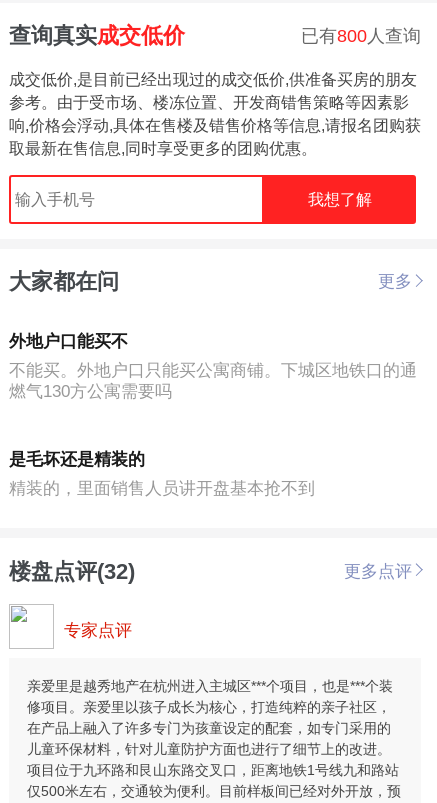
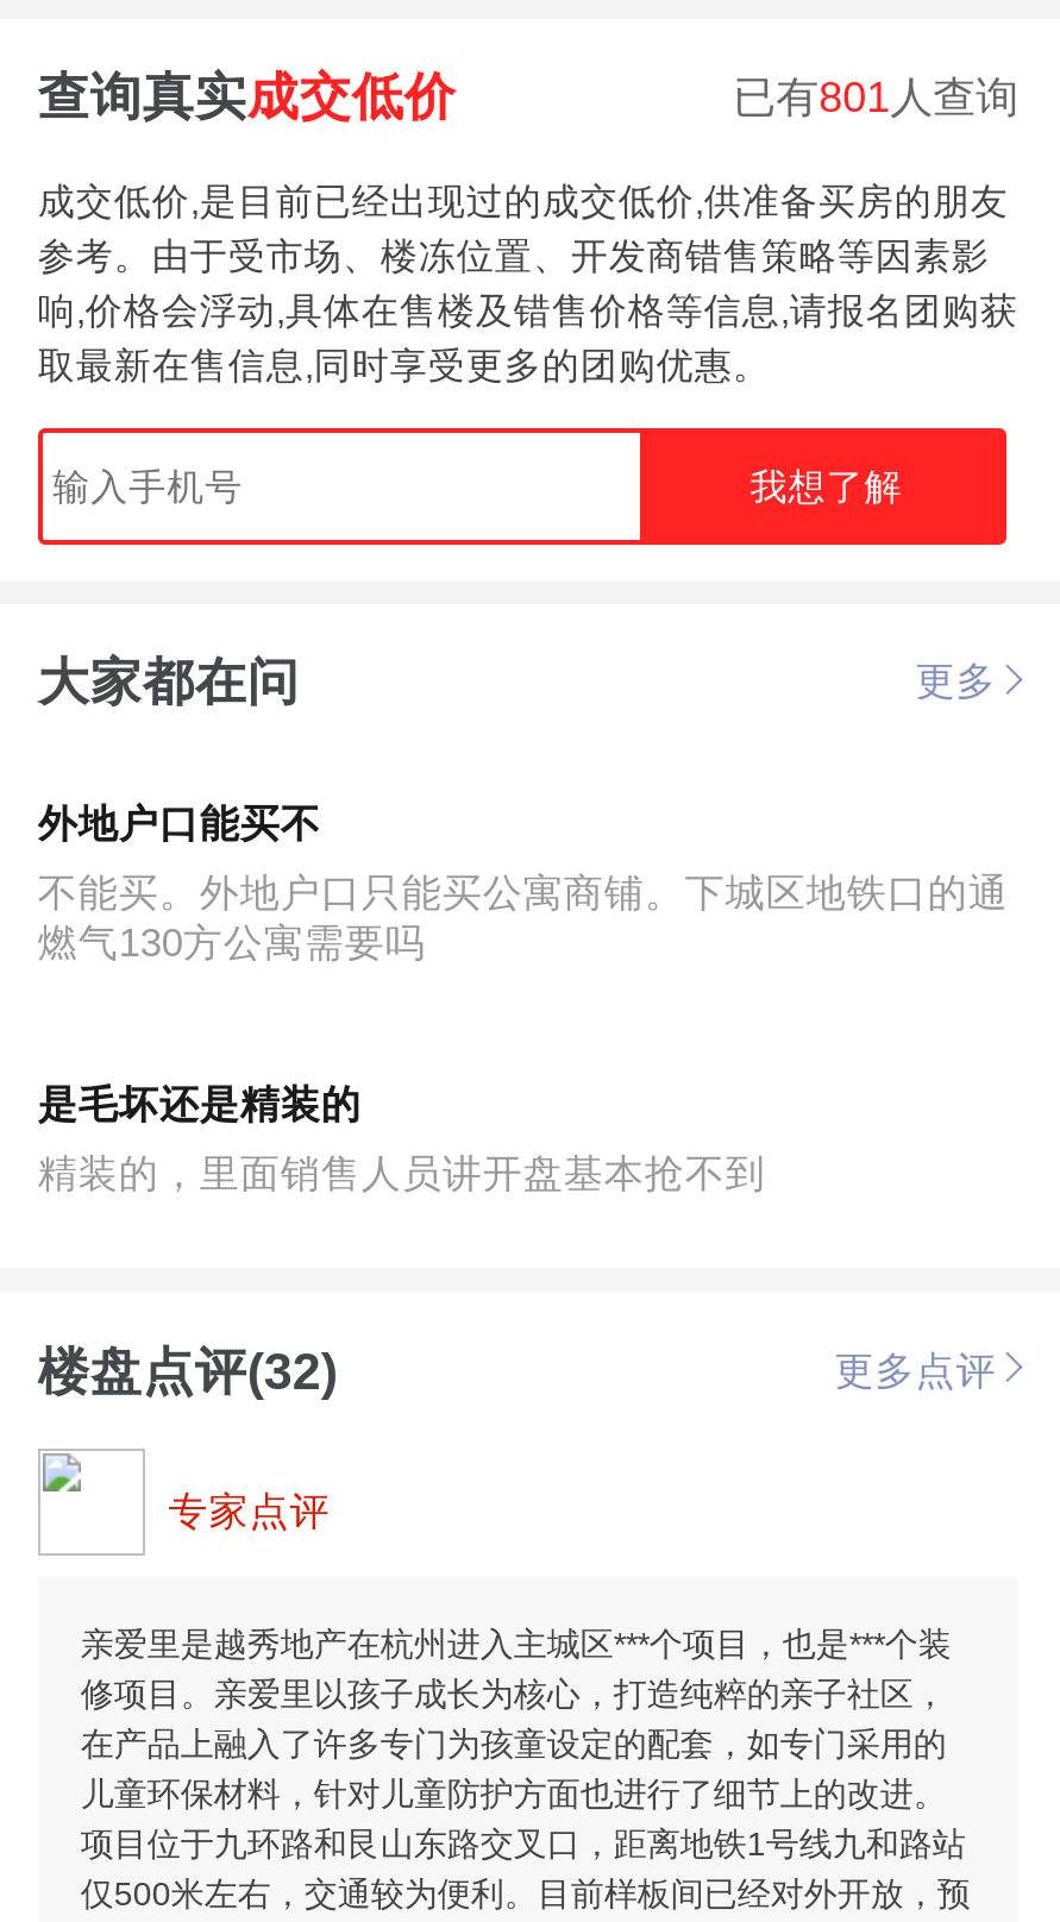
[301,26,421,46] 已有800人查询 -> [733,73,1019,121] 已有801人查询

